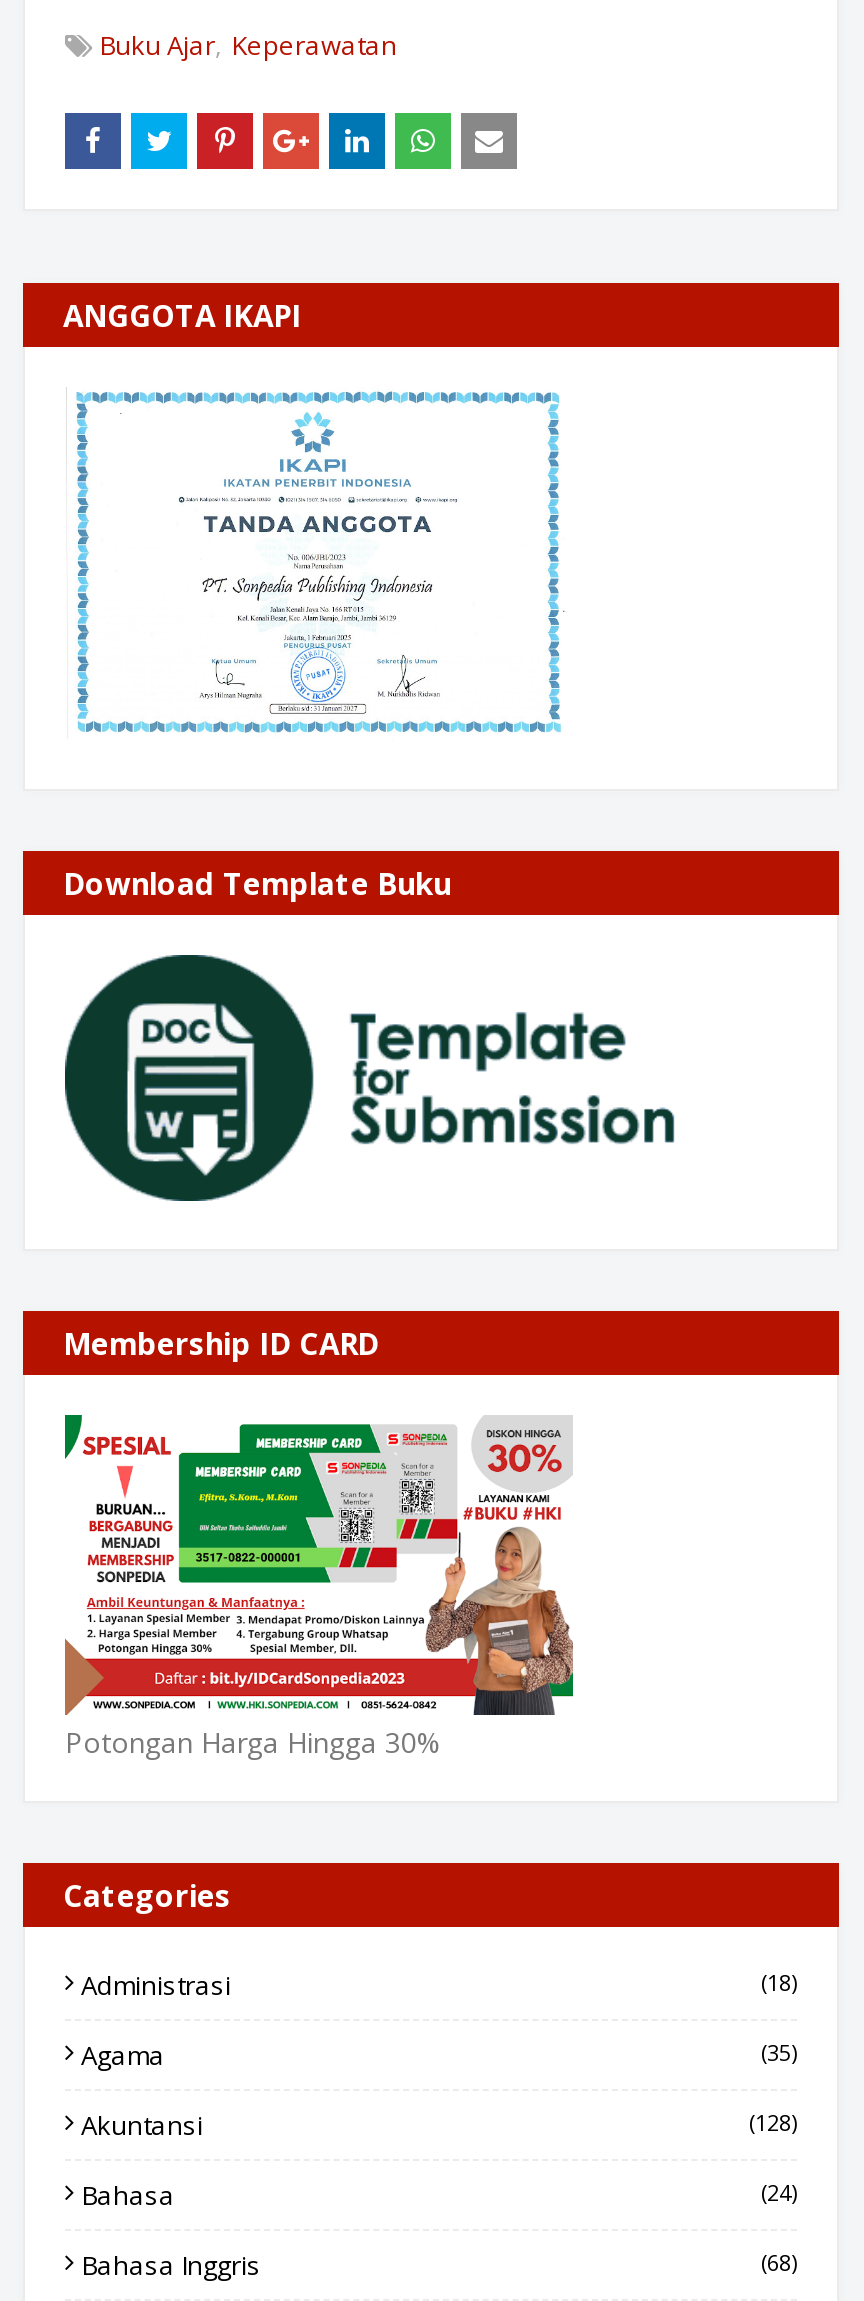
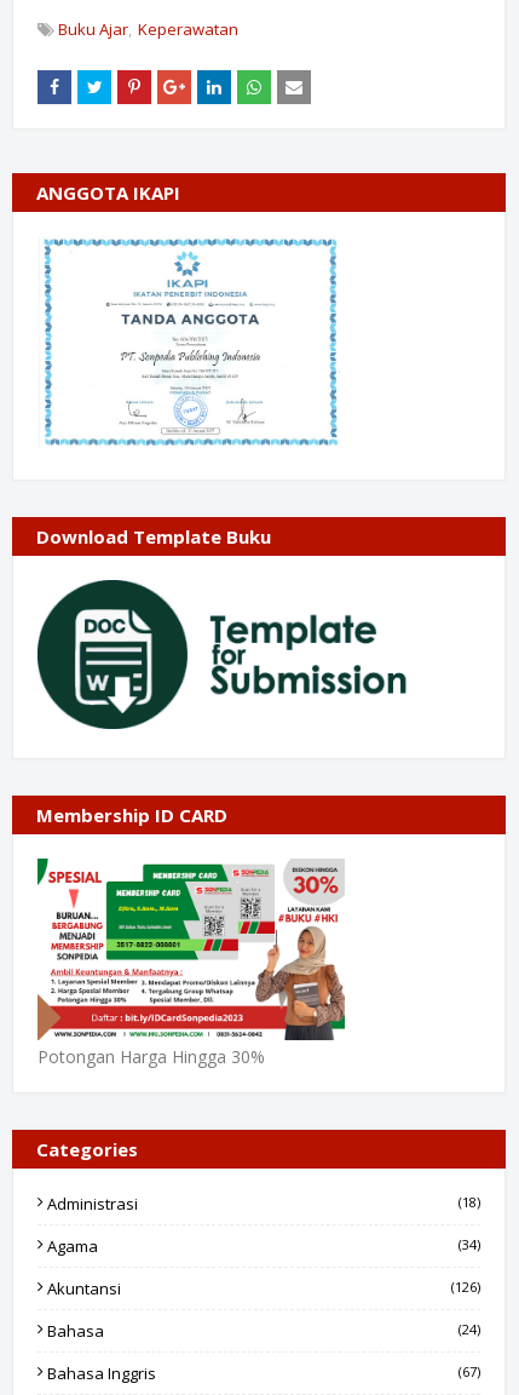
[761,2037,797,2067] (35) -> [459,1235,480,1253] (34)
[749,2107,797,2137] (128) -> [451,1278,480,1296] (126)
[761,2247,797,2277] (68) -> [459,1362,480,1380] (67)

